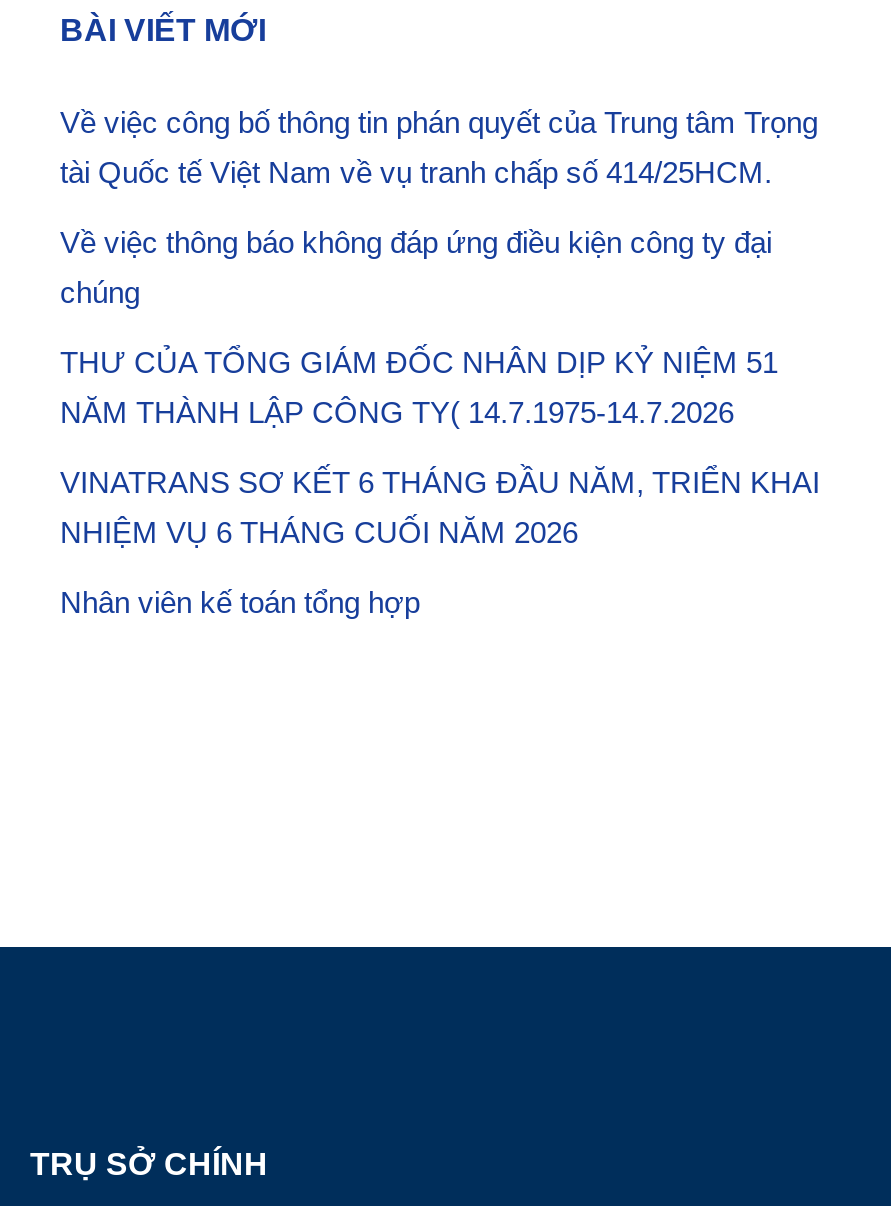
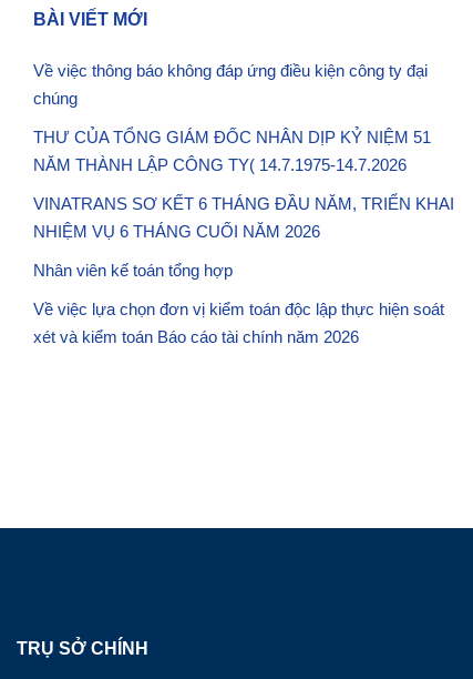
[60,106,818,190] Về việc công bố thông tin phán quyết của Trung tâm Trọng | tài Quốc tế Việt Nam về vụ tranh chấp số 414/25HCM. -> none
moved [60,226,820,620] -> [33,61,454,280]: Về việc thông báo không đáp ứng điều kiện công ty đại | chúng | THƯ CỦA TỔNG GIÁM ĐỐC NHÂN DỊP KỶ NIỆM 51 | NĂM THÀNH LẬP CÔNG TY( 14.7.1975-14.7.2026 | VINATRANS SƠ KẾT 6 THÁNG ĐẦU NĂM, TRIỂN KHAI | NHIỆM VỤ 6 THÁNG CUỐI NĂM 2026 | Nhân viên kế toán tổng hợp
none -> [33,300,444,346] Về việc lựa chọn đơn vị kiểm toán độc lập thực hiện soát | xét và kiểm toán Báo cáo tài chính năm 2026

